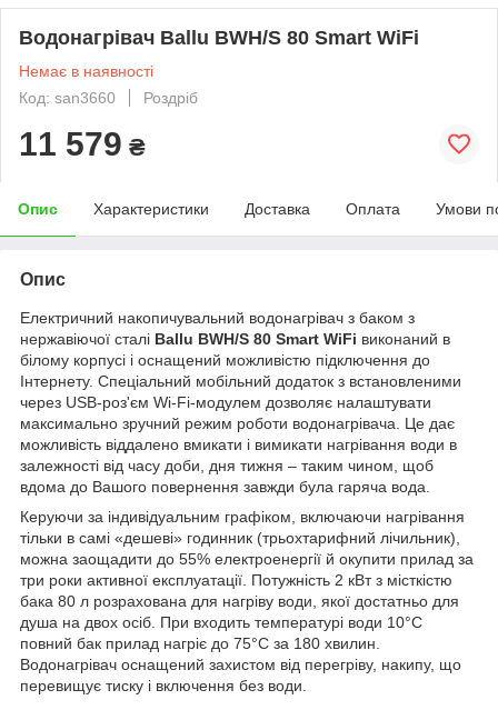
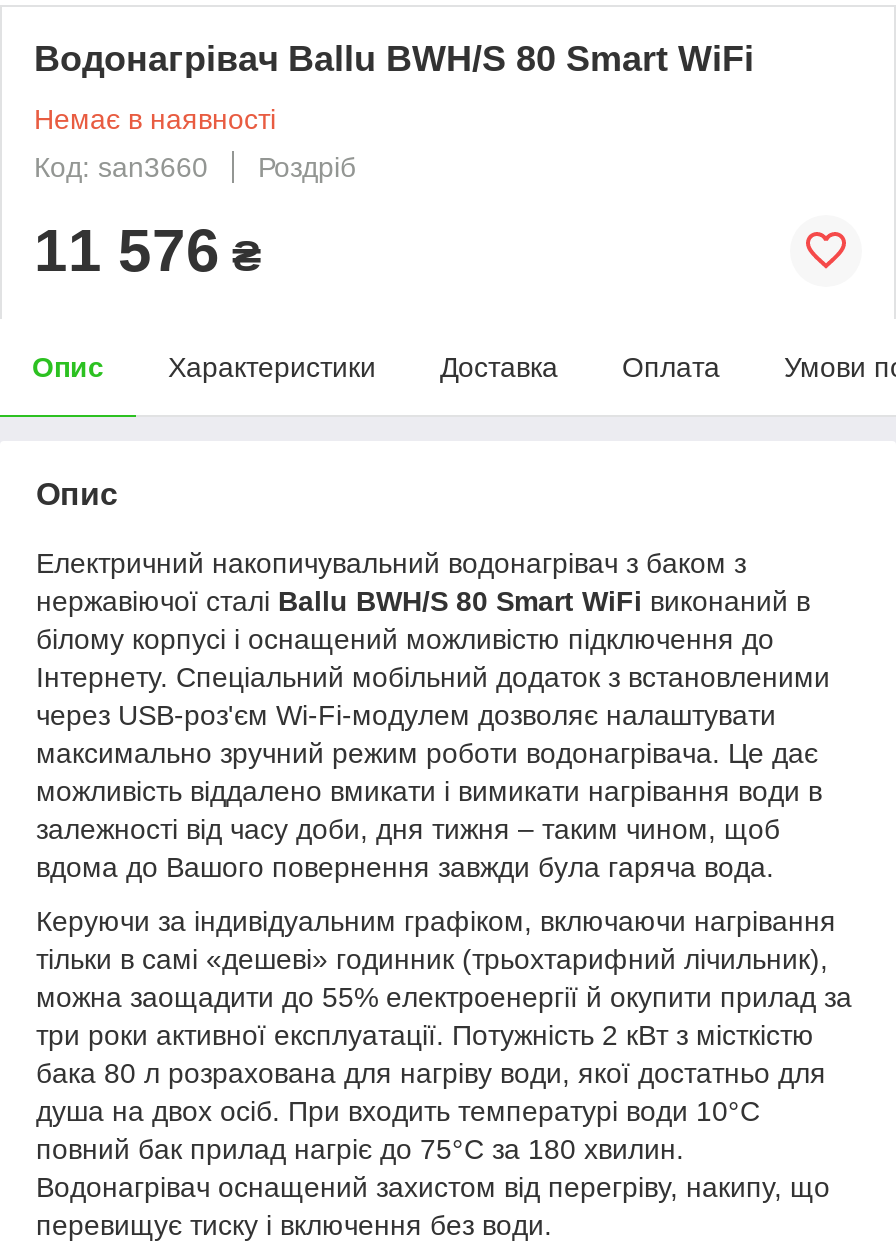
[19,125,146,162] 11 579 ₴ -> [34,217,262,283] 11 576 ₴

